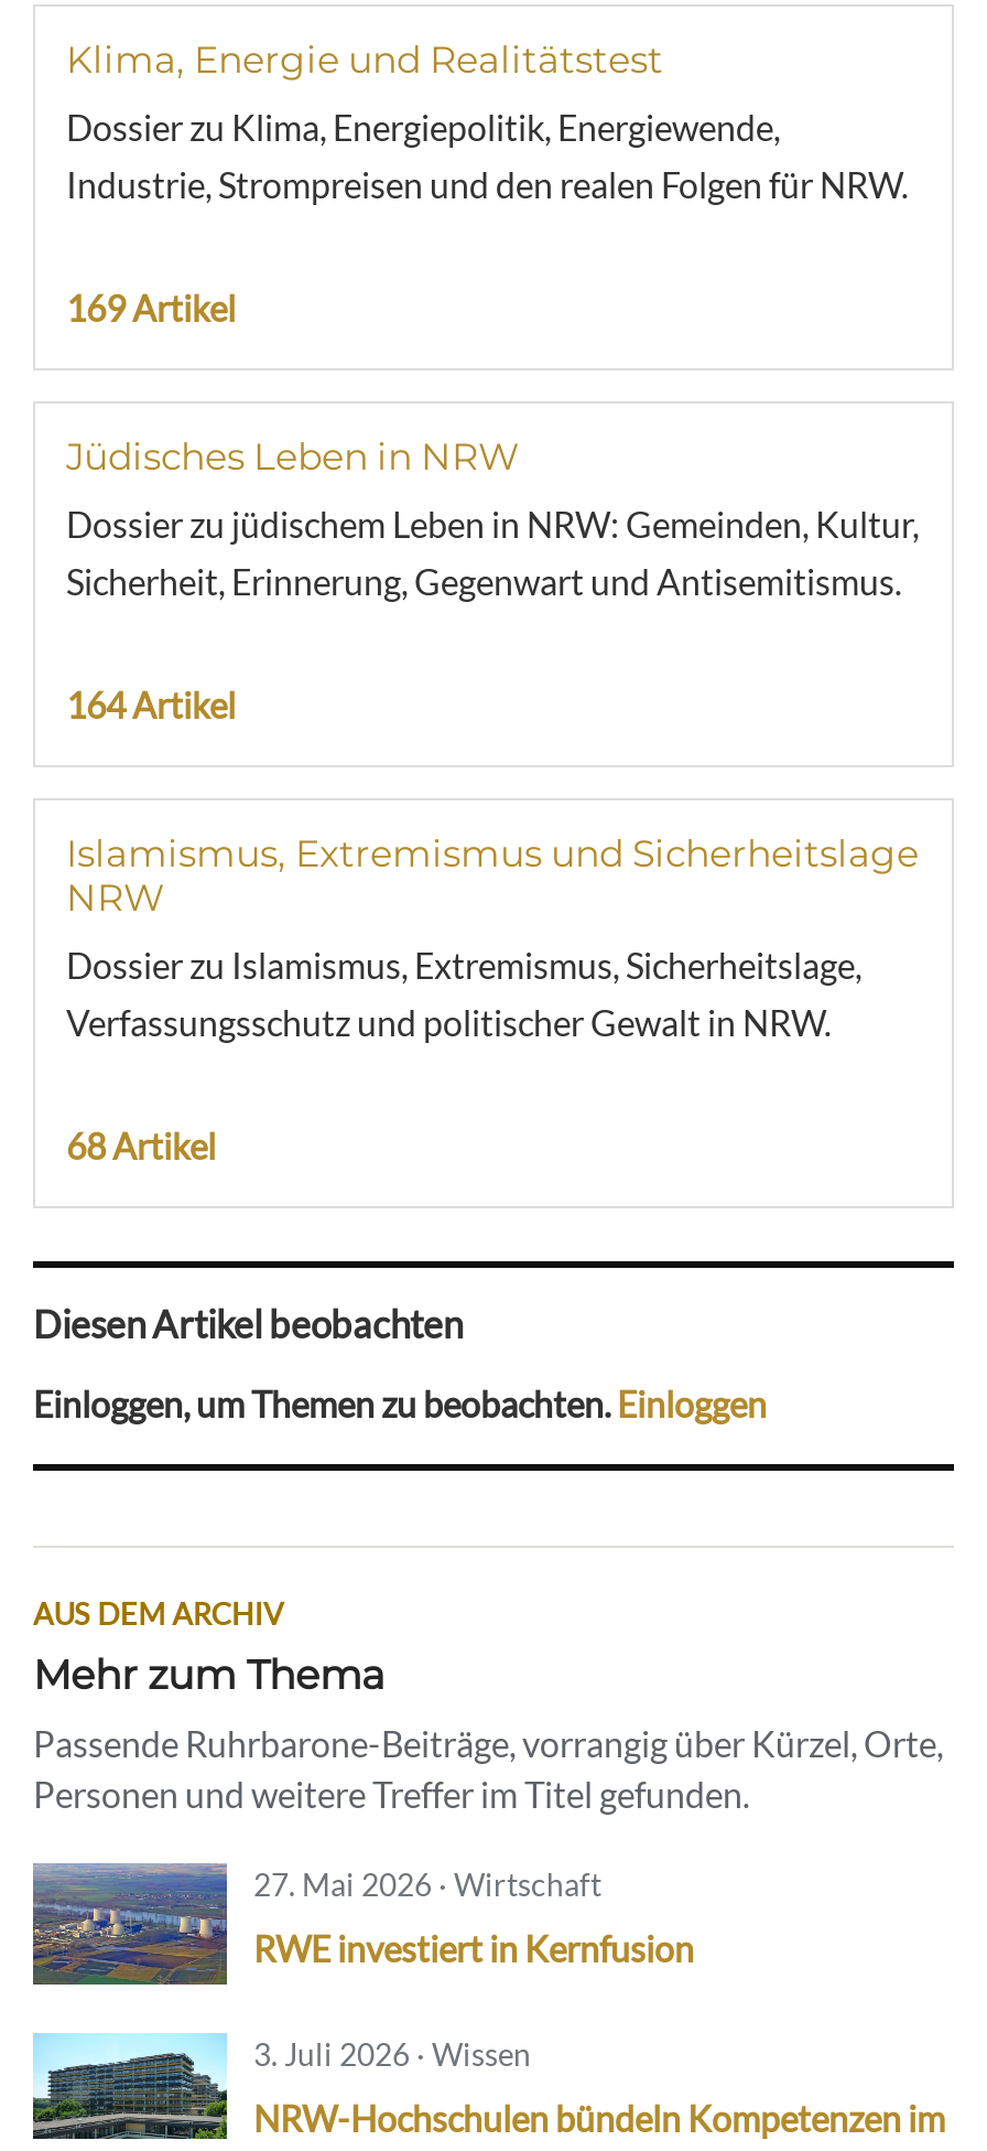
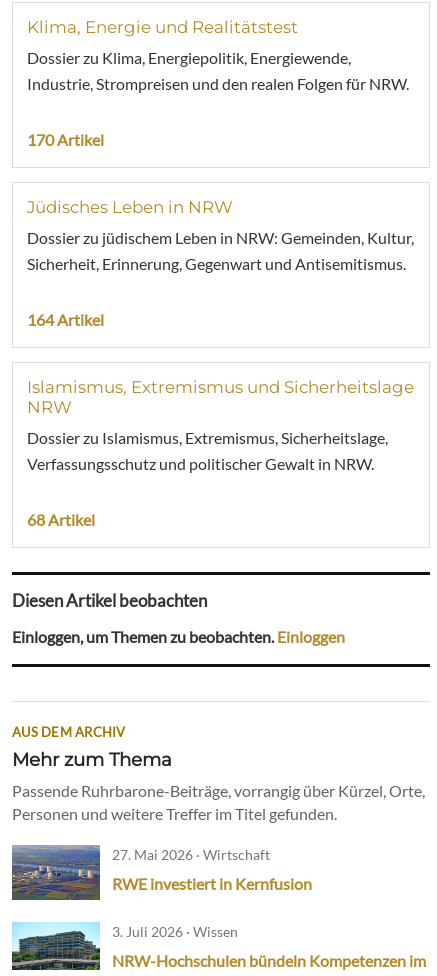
[66,286,236,328] 169 Artikel -> [27,130,104,149] 170 Artikel

